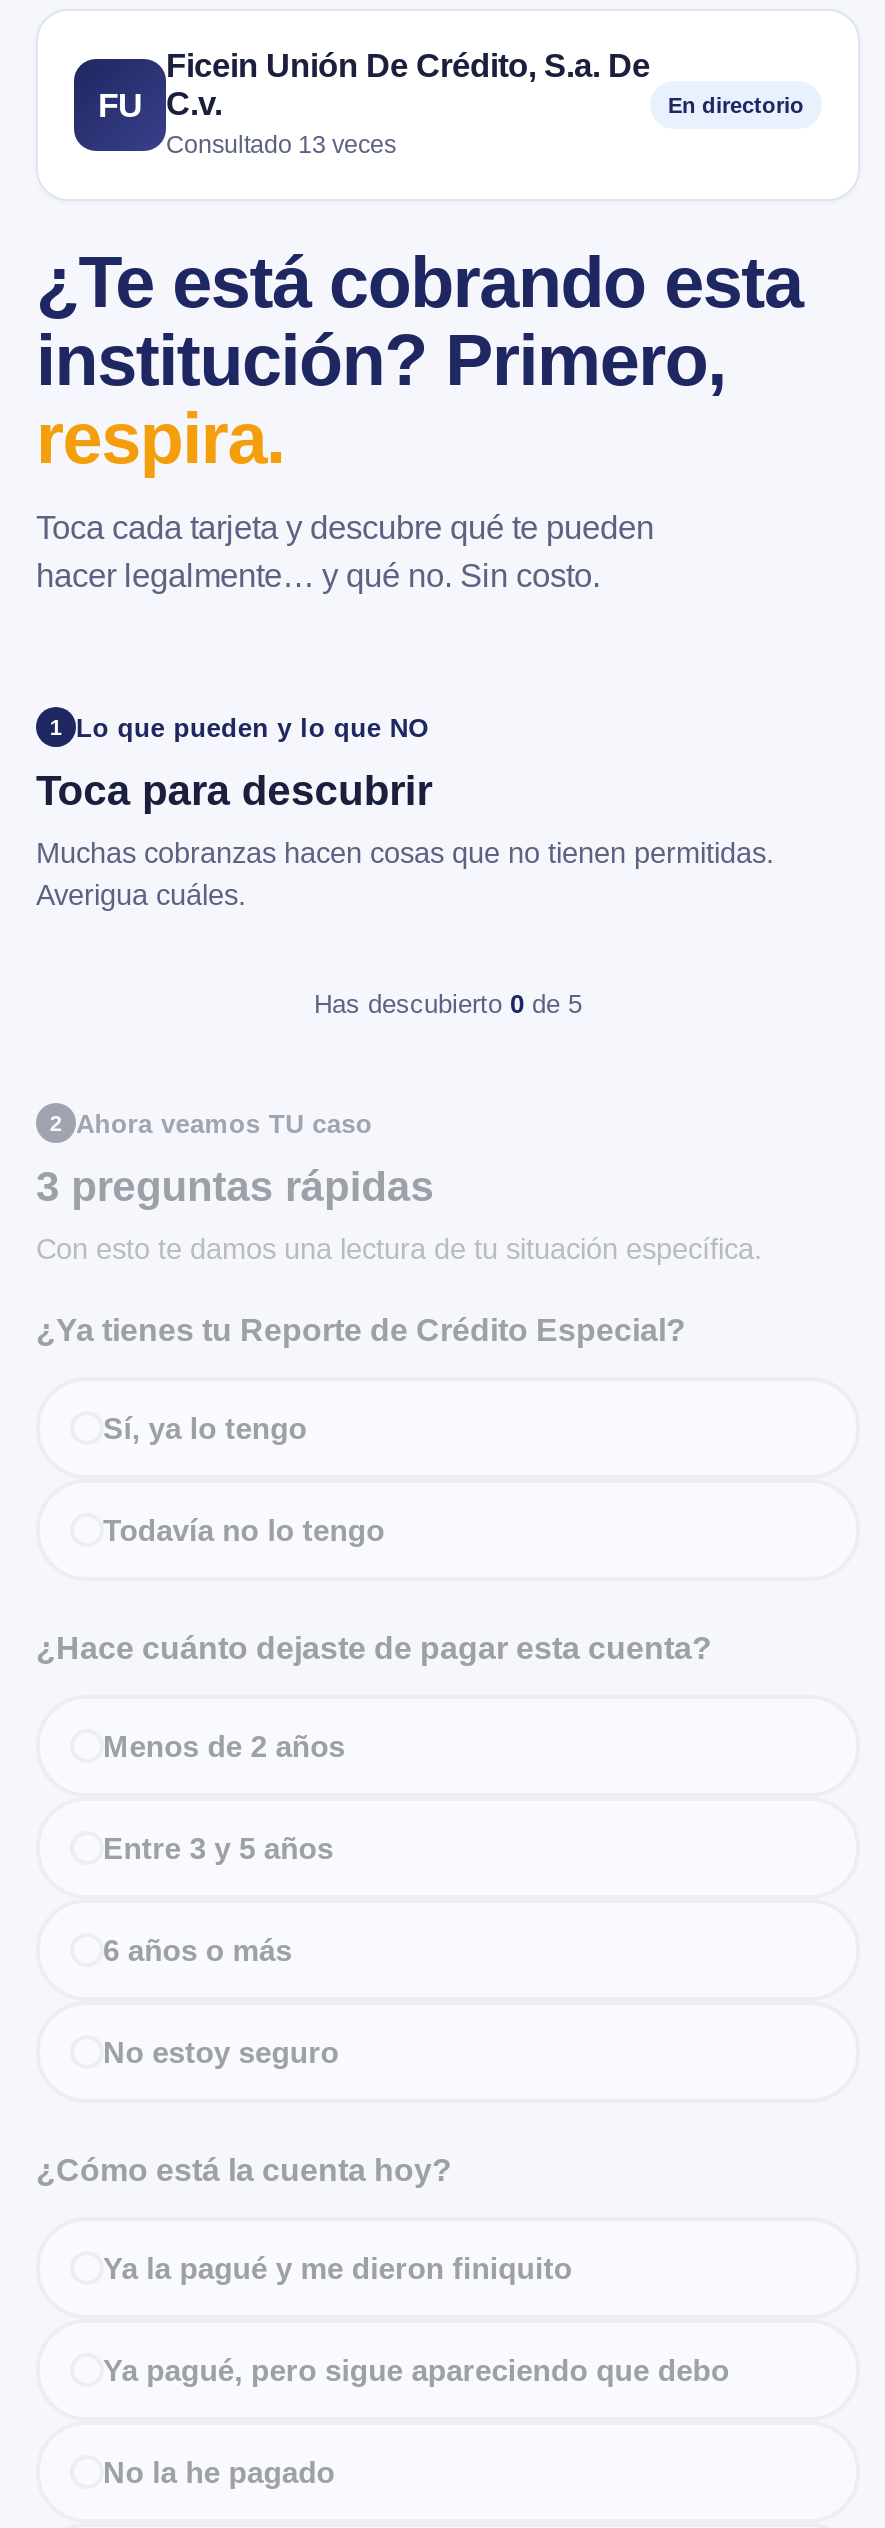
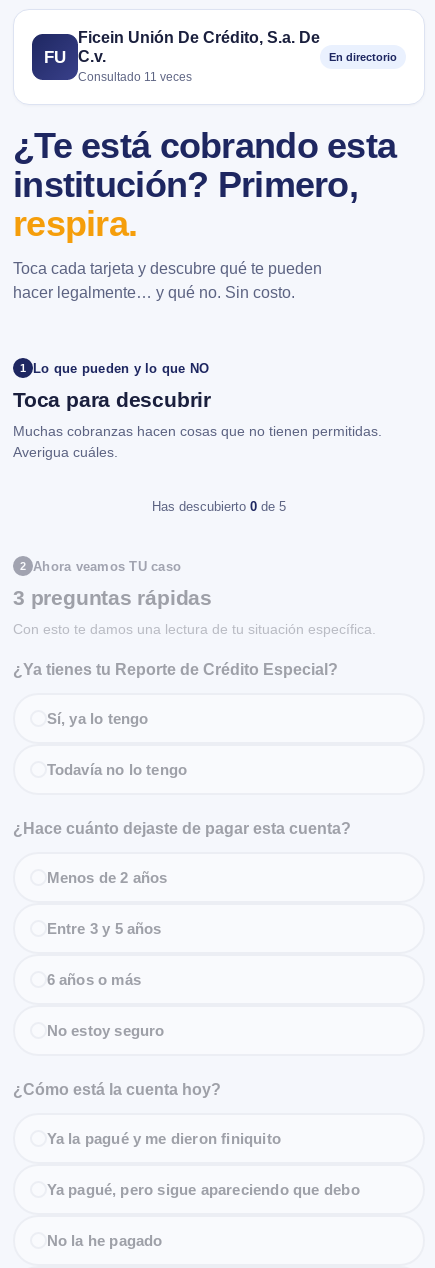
[166,132,396,160] Consultado 13 veces -> [78,70,192,84] Consultado 11 veces

